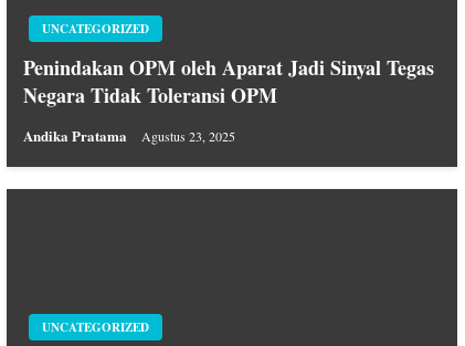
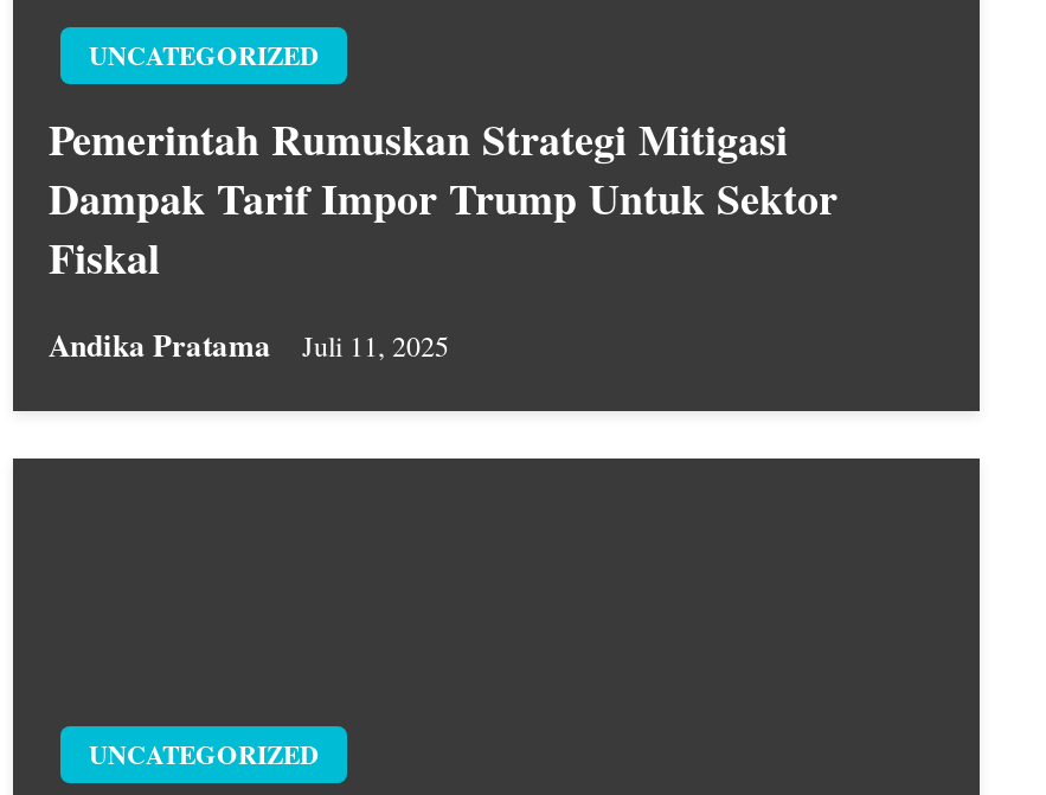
[23,53,434,109] Penindakan OPM oleh Aparat Jadi Sinyal Tegas | Negara Tidak Toleransi OPM -> [49,108,838,288] Pemerintah Rumuskan Strategi Mitigasi | Dampak Tarif Impor Trump Untuk Sektor | Fiskal
[23,125,235,146] Andika Pratama Agustus 23, 2025 -> [49,322,449,367] Andika Pratama Juli 11, 2025

